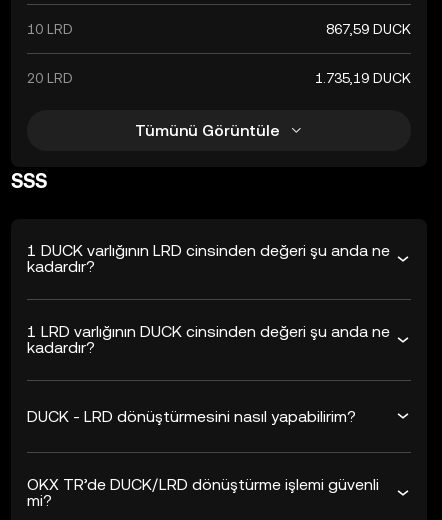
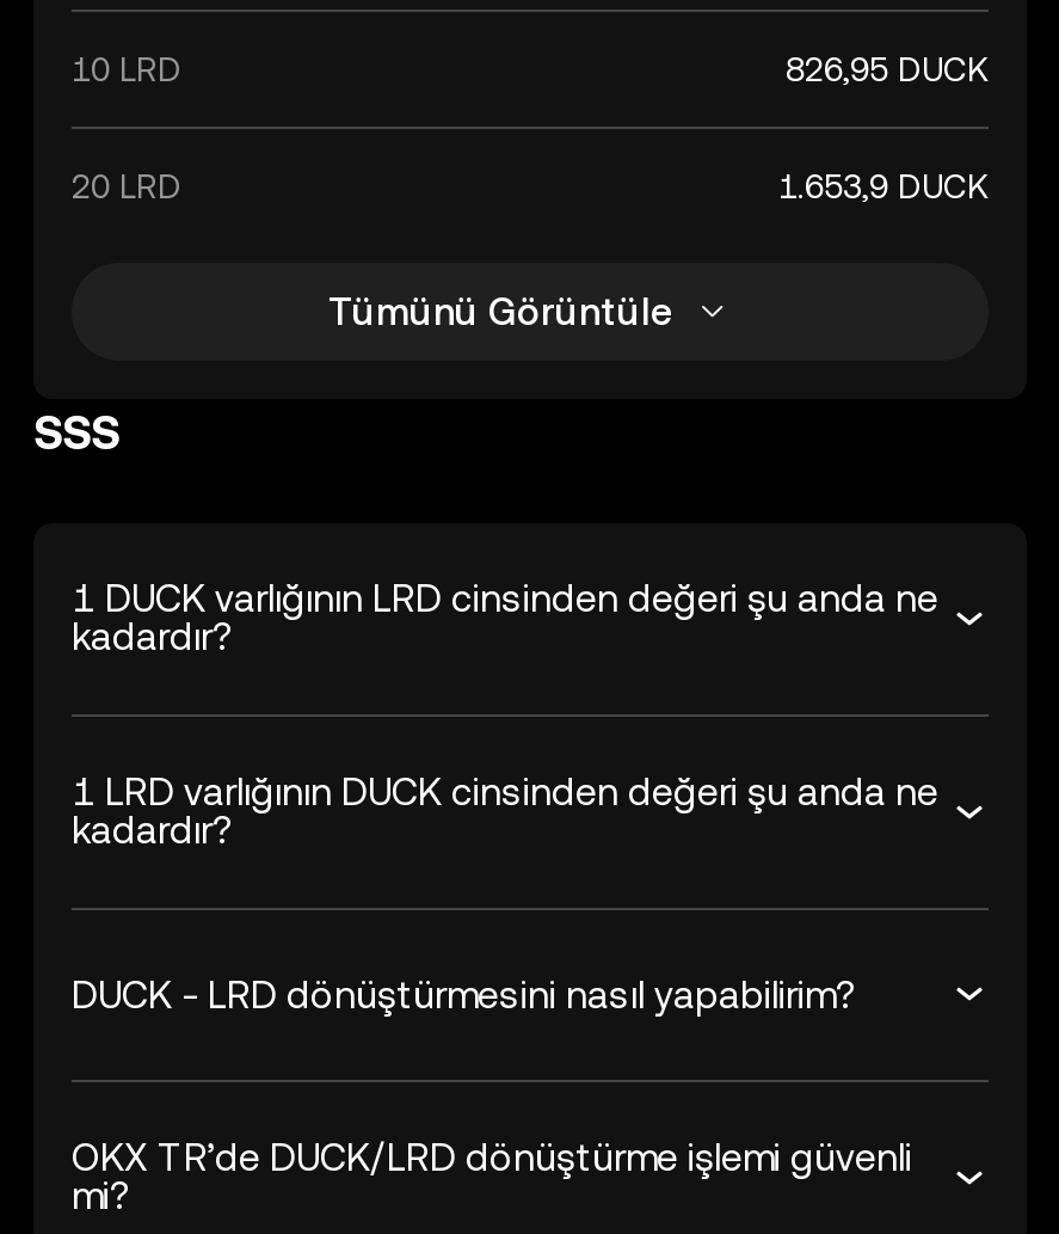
[326,21,411,37] 867,59 DUCK -> [786,50,989,88] 826,95 DUCK
[315,70,411,86] 1.735,19 DUCK -> [778,167,989,205] 1.653,9 DUCK

